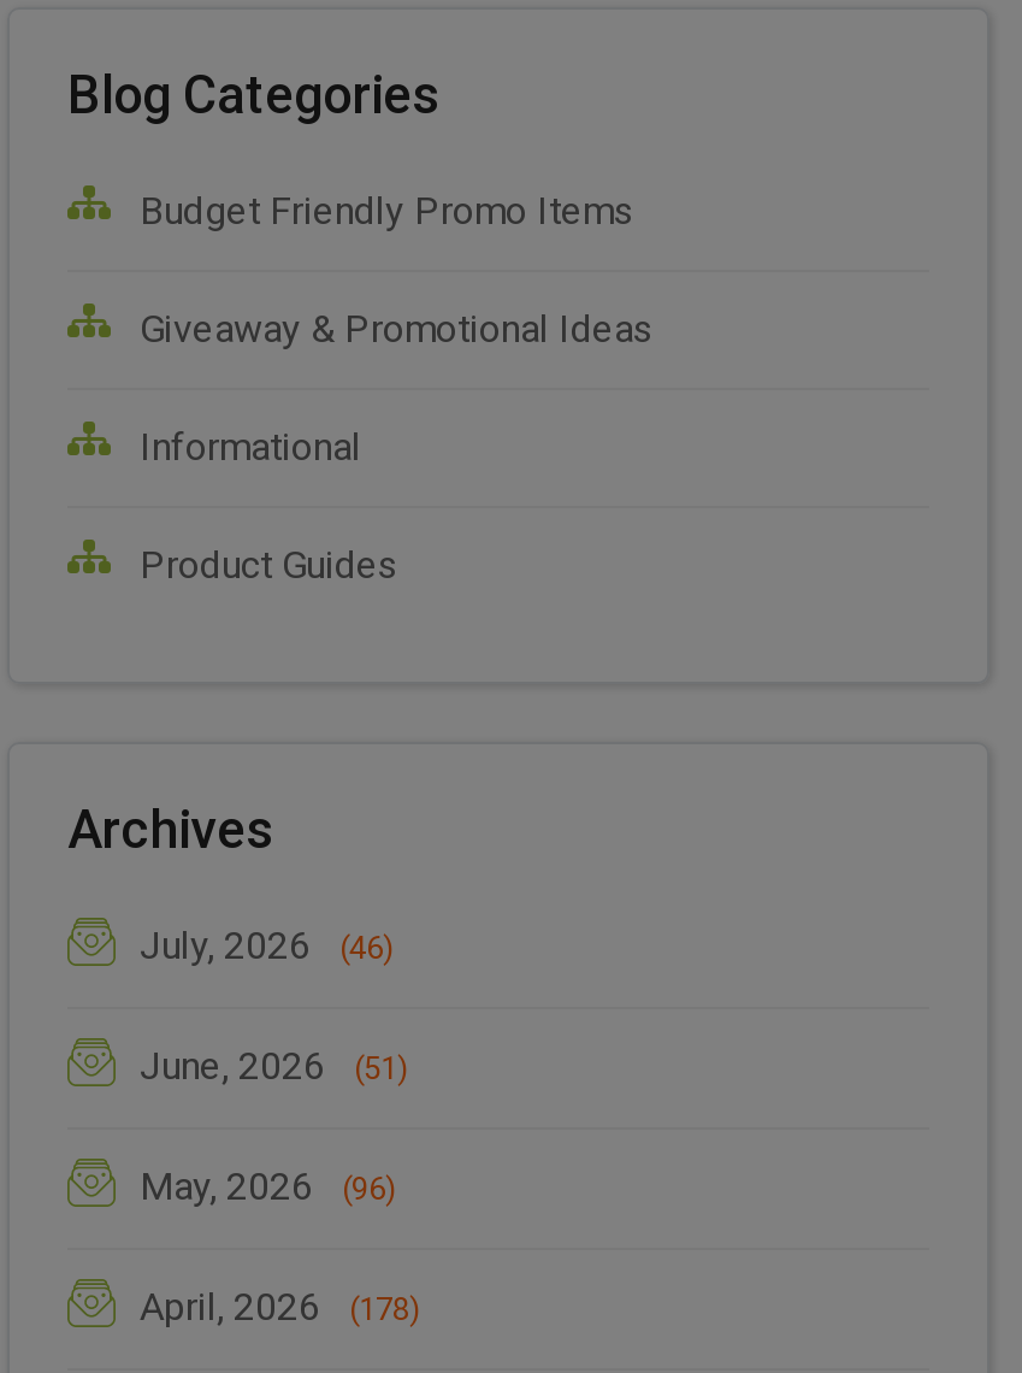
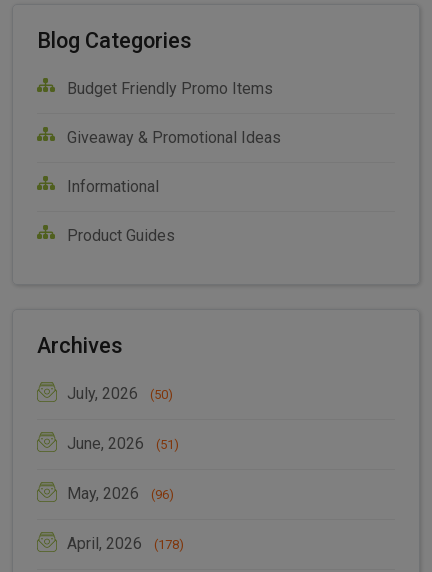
[140,923,395,968] July, 2026 (46) -> [67,384,173,403] July, 2026 (50)

